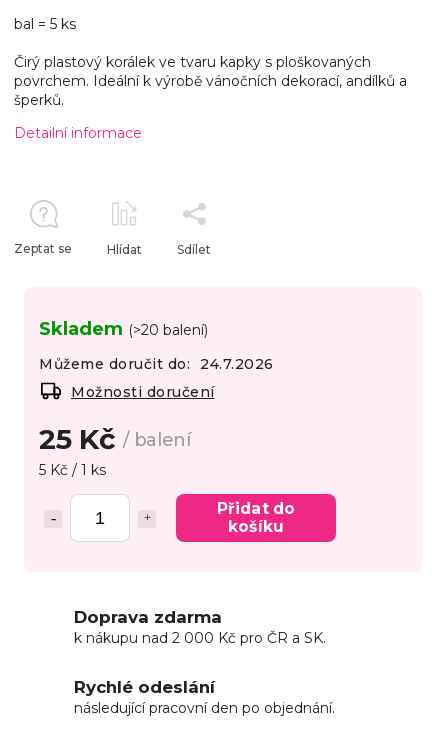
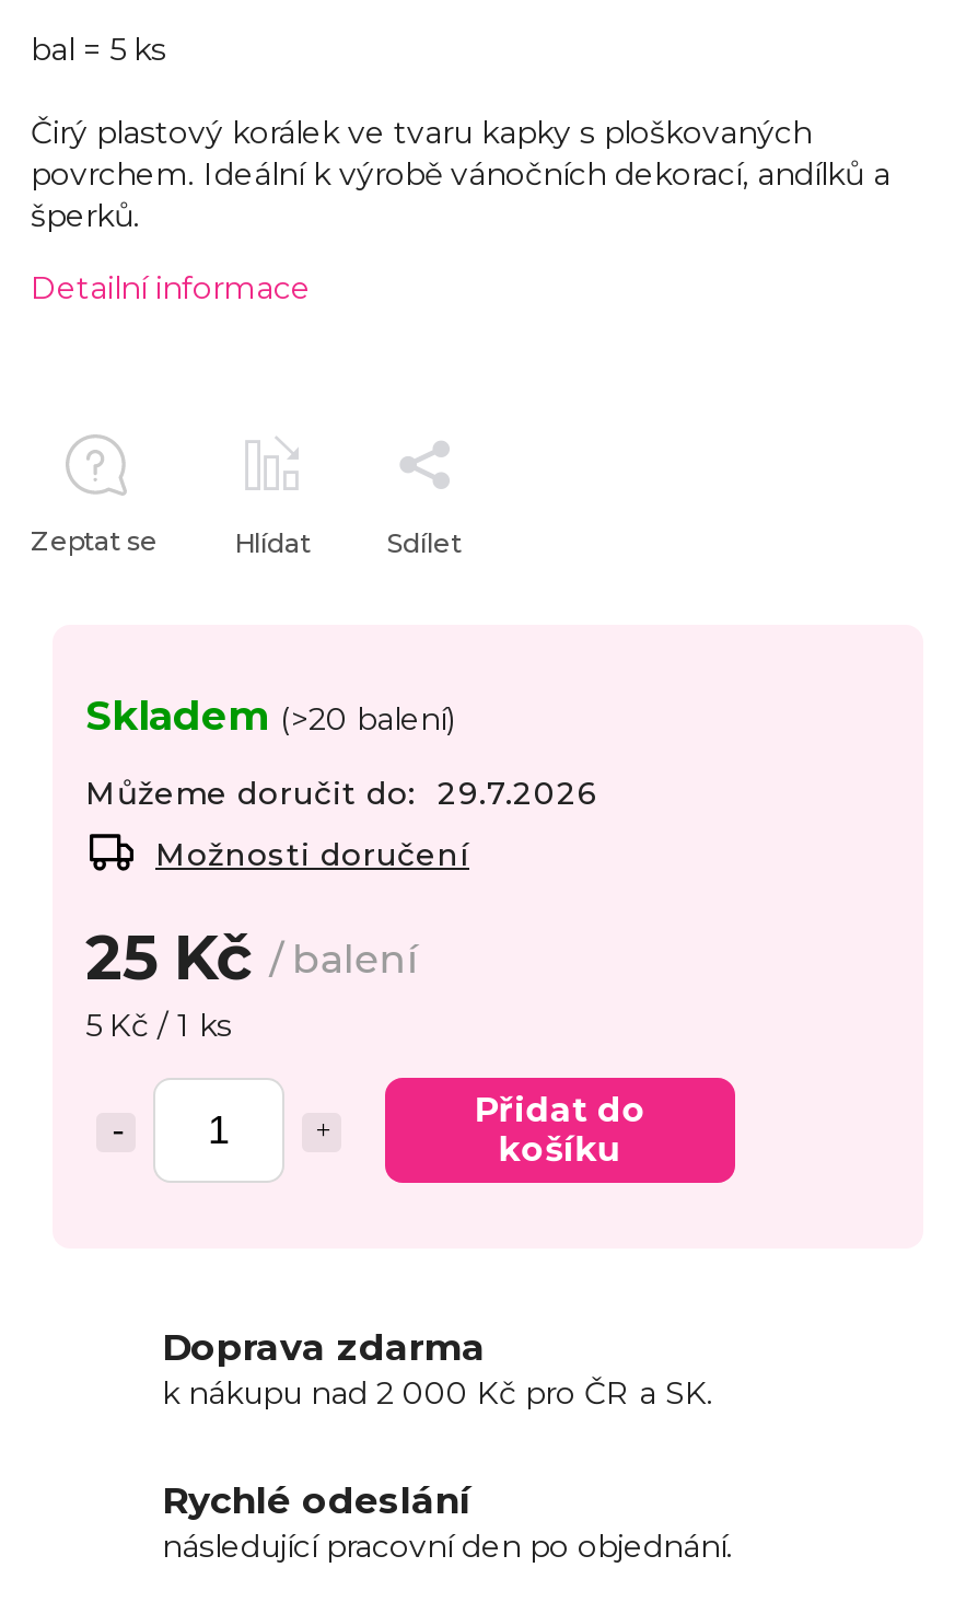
[39,354,273,372] Můžeme doručit do: 24.7.2026 -> [85,773,598,812] Můžeme doručit do: 29.7.2026

